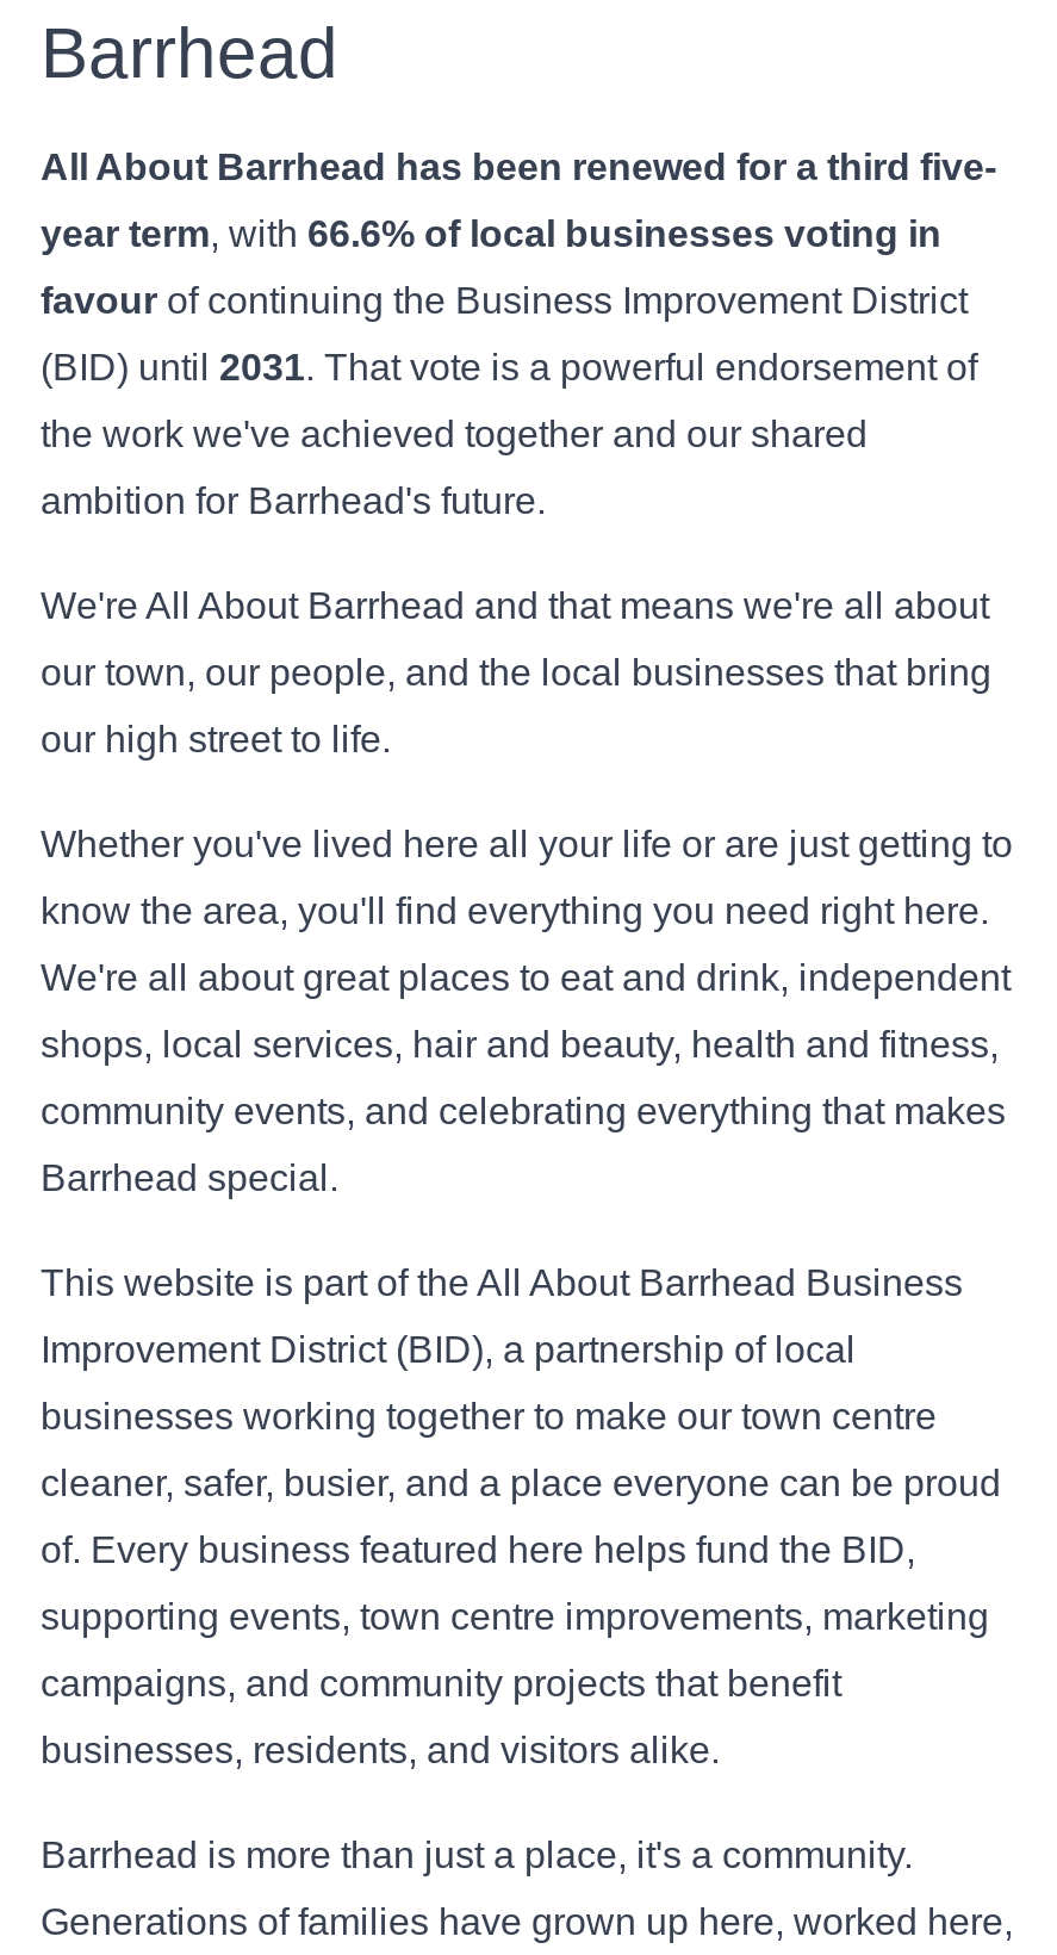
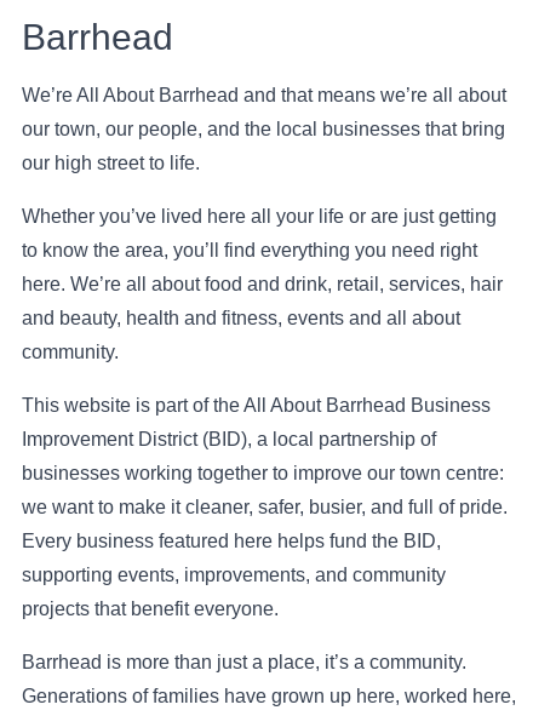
[41,147,996,626] All About Barrhead has been renewed for a third five- | year term, with 66.6% of local businesses voting in | favour of continuing the Business Improvement District | (BID) until 2031. That vote is a powerful endorsement of | the work we've achieved together and our shared | ambition for Barrhead's future. | We're All About Barrhead and that means we're all about -> [22,85,506,105] We’re All About Barrhead and that means we’re all about
[41,824,1013,1198] Whether you've lived here all your life or are just getting to | know the area, you'll find everything you need right here. | We're all about great places to eat and drink, independent | shops, local services, hair and beauty, health and fitness, | community events, and celebrating everything that makes | Barrhead special. -> [22,206,503,362] Whether you’ve lived here all your life or are just getting | to know the area, you’ll find everything you need right | here. We’re all about food and drink, retail, services, hair | and beauty, health and fitness, events and all about | community.
[41,1329,1001,1875] Improvement District (BID), a partnership of local | businesses working together to make our town centre | cleaner, safer, busier, and a place everyone can be proud | of. Every business featured here helps fund the BID, | supporting events, town centre improvements, marketing | campaigns, and community projects that benefit | businesses, residents, and visitors alike. | Barrhead is more than just a place, it's a community. -> [22,429,508,672] Improvement District (BID), a local partnership of | businesses working together to improve our town centre: | we want to make it cleaner, safer, busier, and full of pride. | Every business featured here helps fund the BID, | supporting events, improvements, and community | projects that benefit everyone. | Barrhead is more than just a place, it’s a community.

